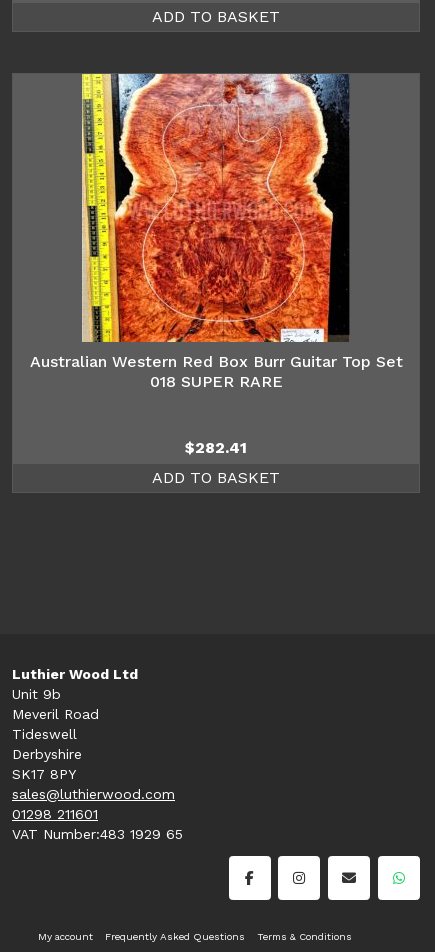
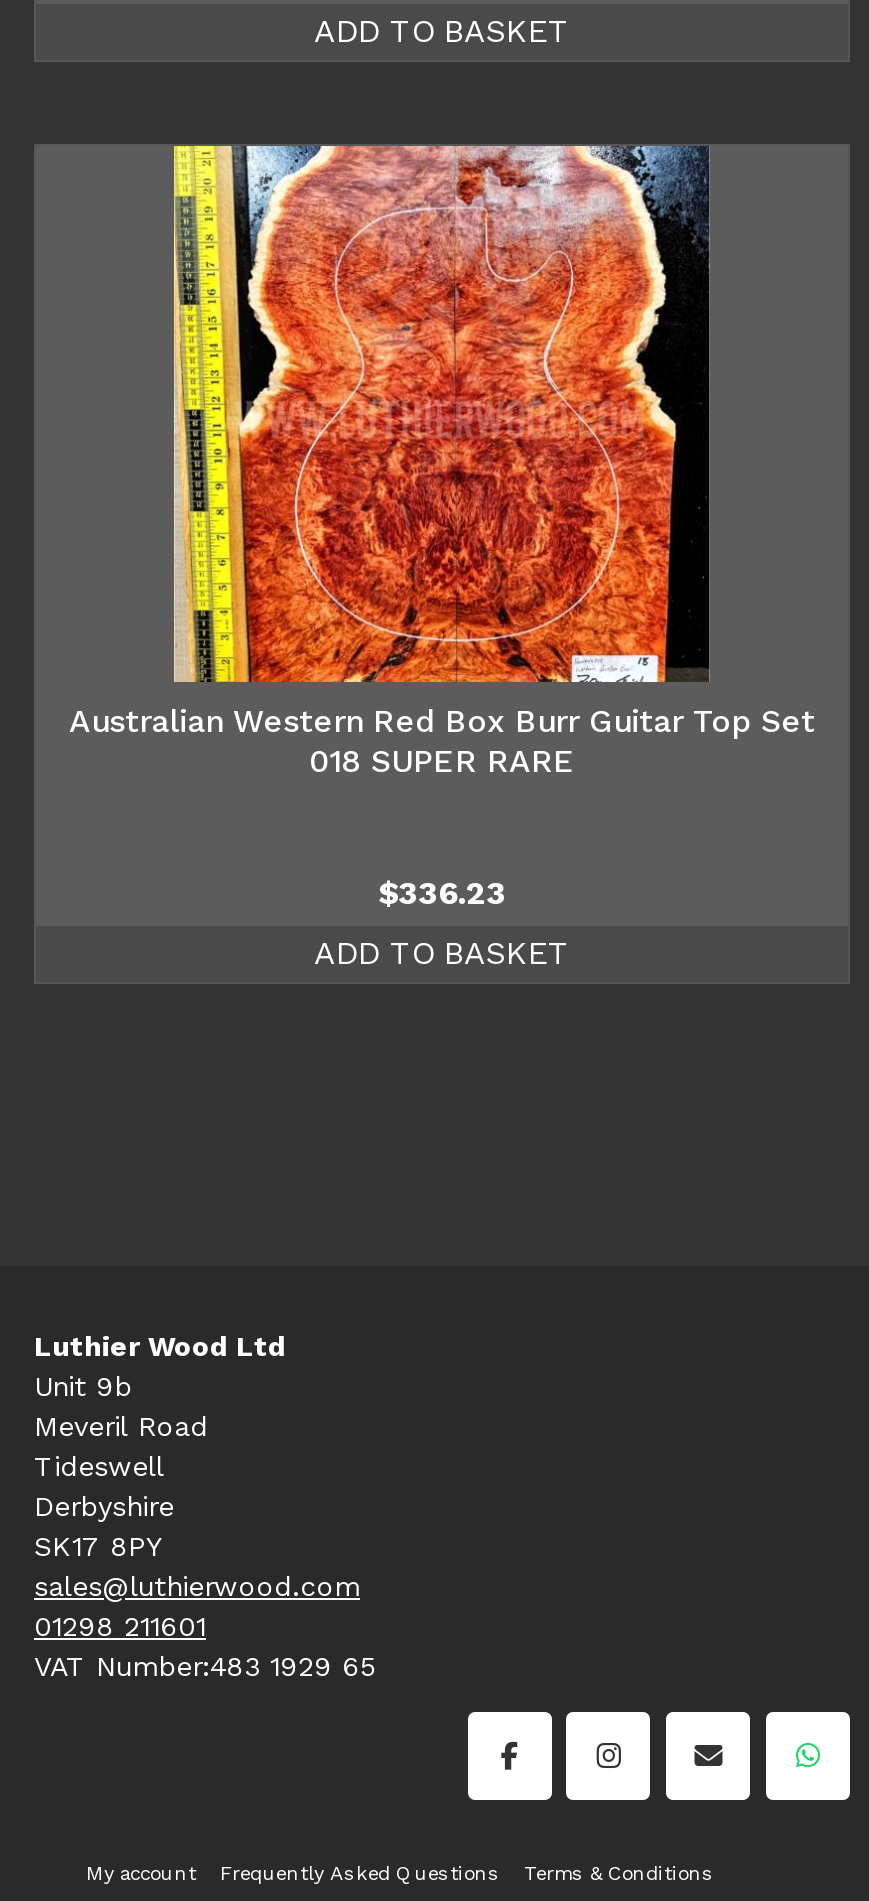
[185,437,247,456] $282.41 -> [378,875,506,913] $336.23

